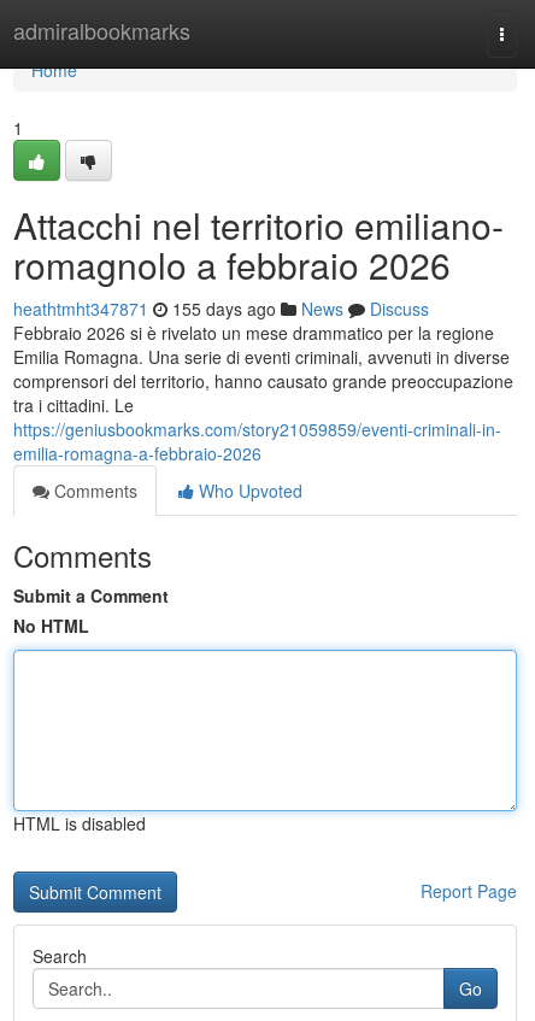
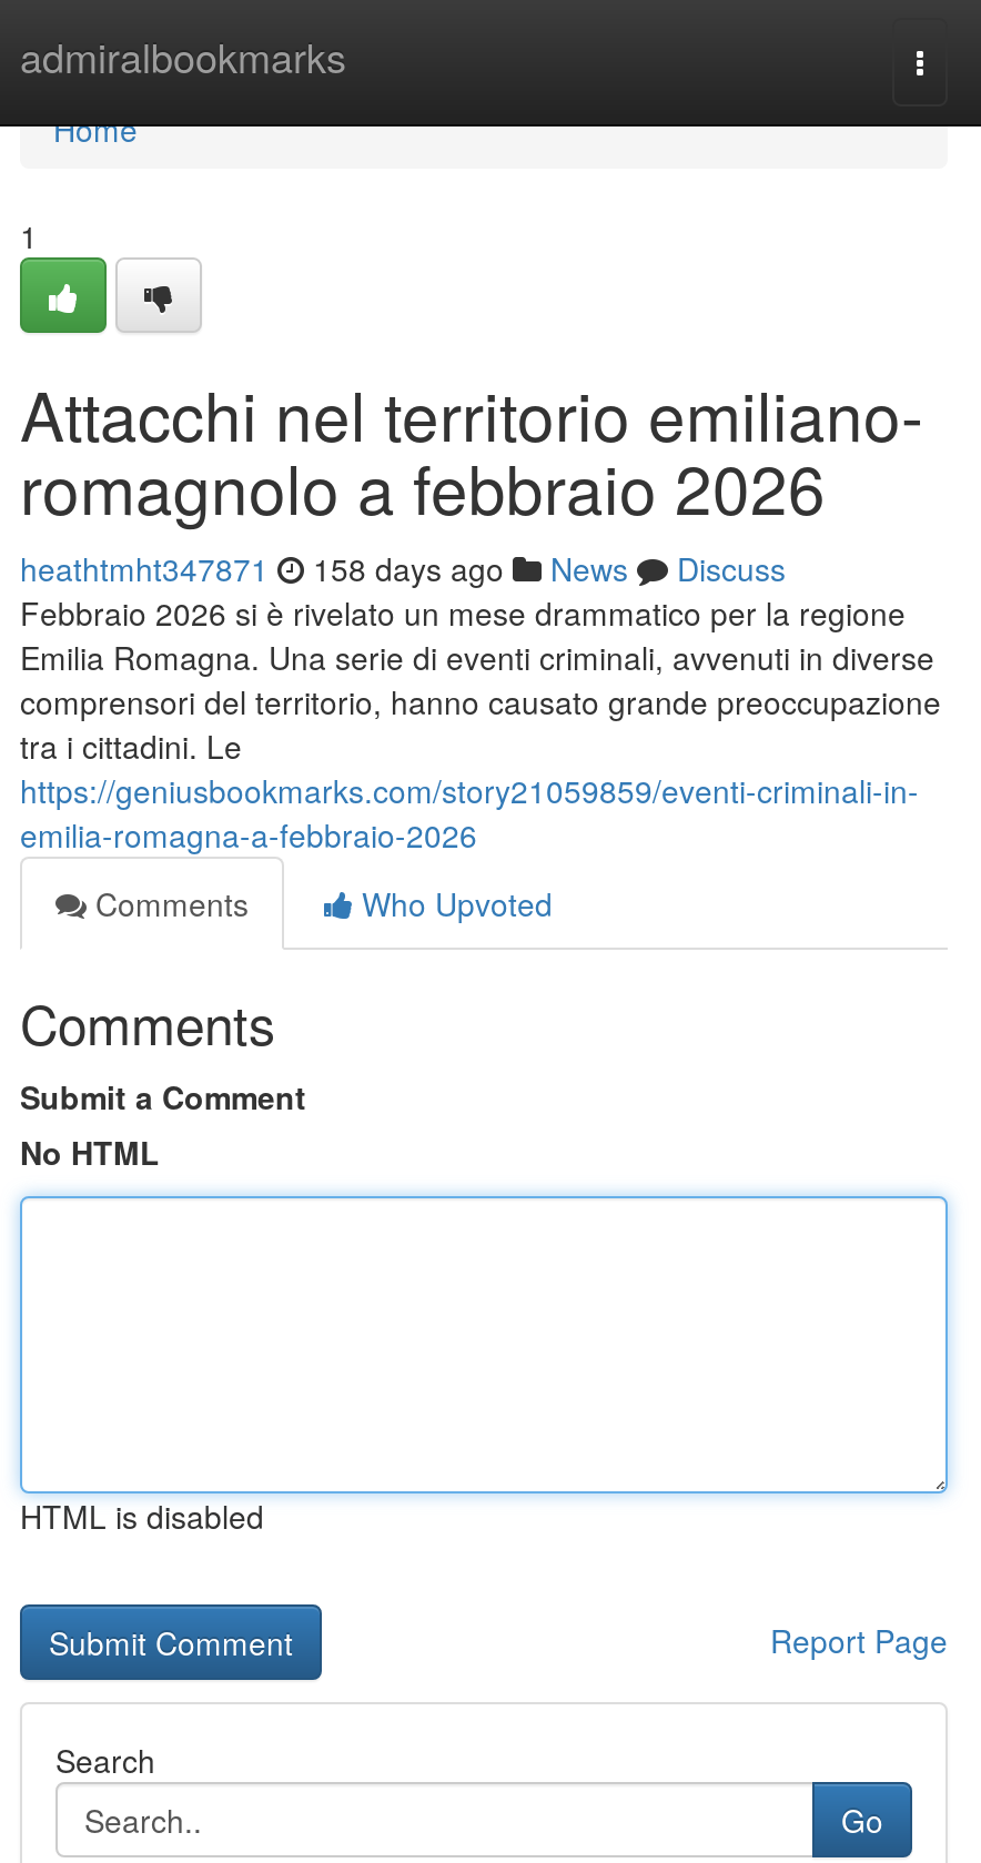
[13,297,429,321] heathtmht347871 155 days ago News Discuss -> [20,546,786,590] heathtmht347871 158 days ago News Discuss

